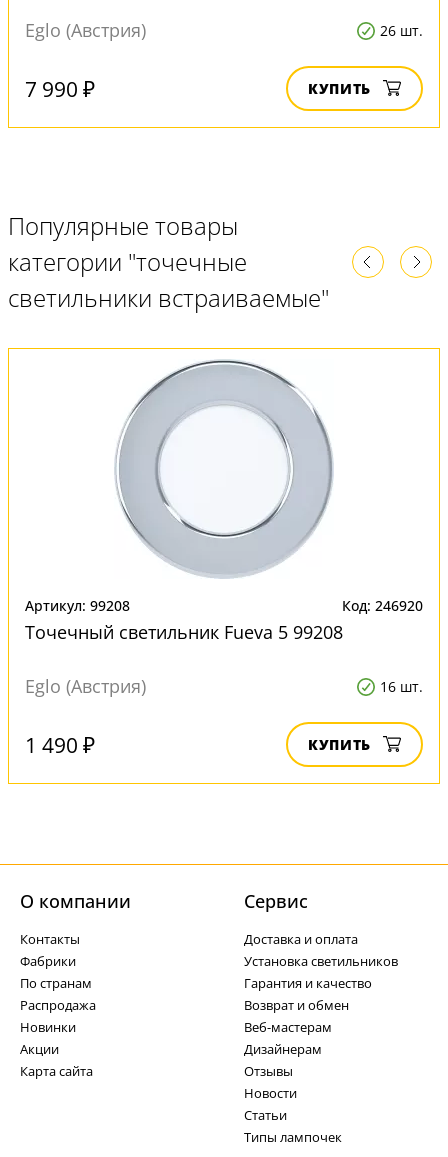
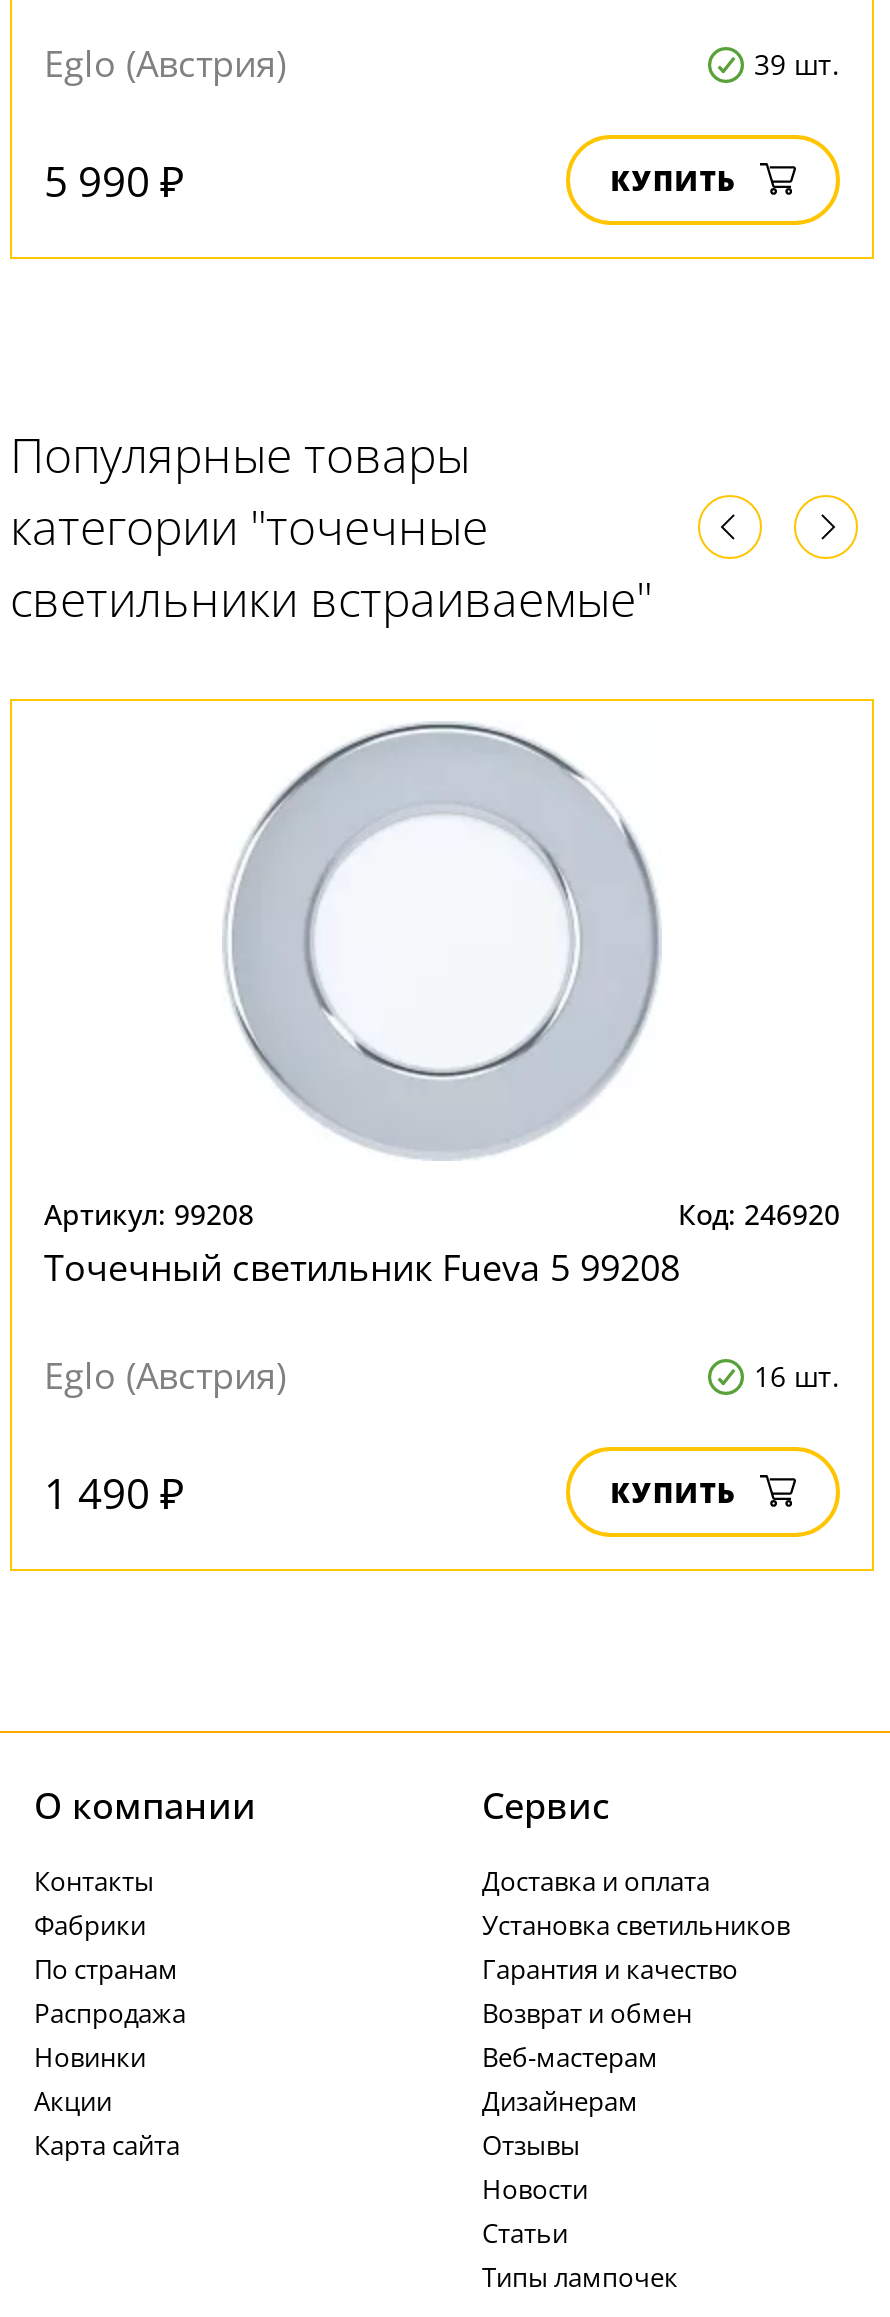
[380,21,423,40] 26 шт. -> [754,45,840,83] 39 шт.
[25,75,95,103] 7 990 ₽ -> [44,152,184,208] 5 990 ₽

